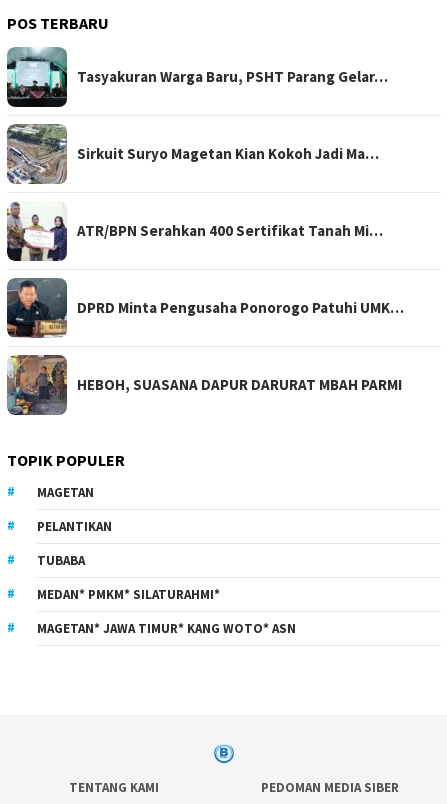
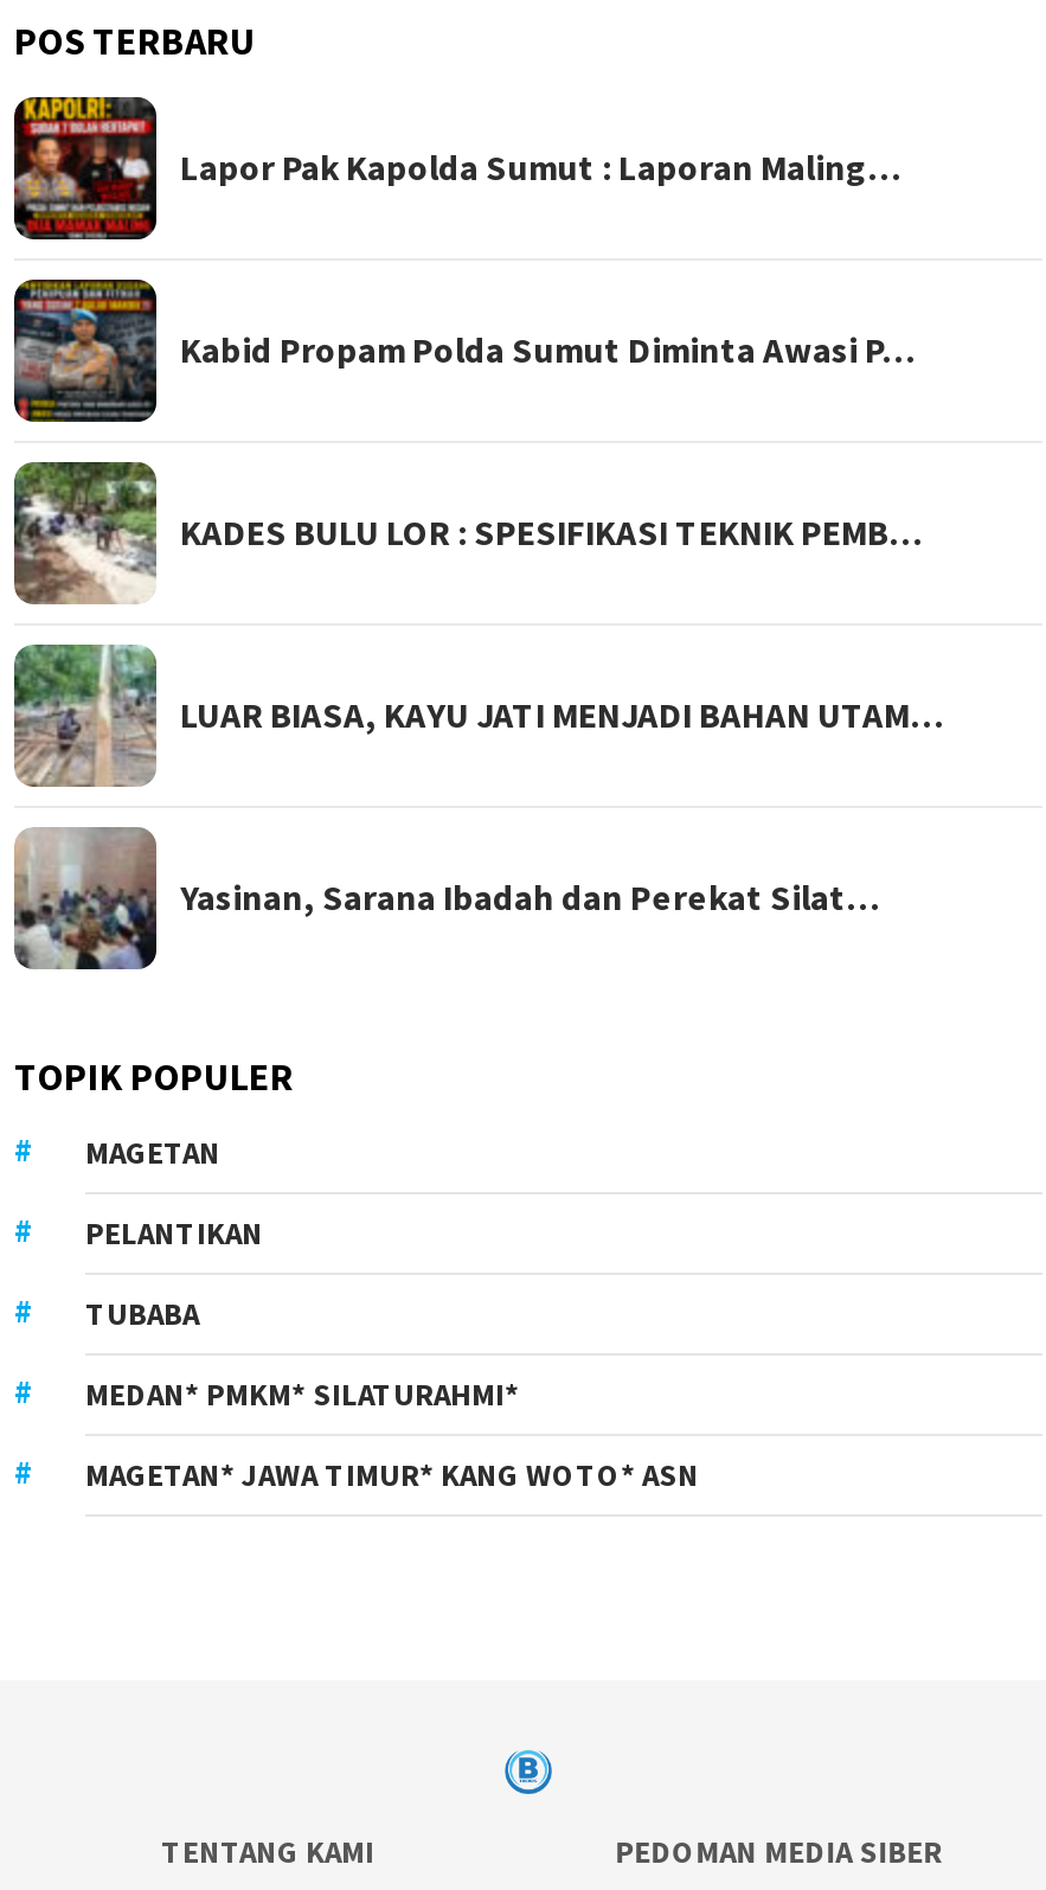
[6,46,388,107] [image] | Tasyakuran Warga Baru, PSHT Parang Gelar… -> [12,95,900,242] [image] | Lapor Pak Kapolda Sumut : Laporan Maling…
[6,123,379,185] [image] | Sirkuit Suryo Magetan Kian Kokoh Jadi Ma… -> [12,277,915,424] [image] | Kabid Propam Polda Sumut Diminta Awasi P…
[6,201,383,262] [image] | ATR/BPN Serahkan 400 Sertifikat Tanah Mi… -> [12,460,922,607] [image] | KADES BULU LOR : SPESIFIKASI TEKNIK PEMB…
[6,278,404,338] [image] | DPRD Minta Pengusaha Ponorogo Patuhi UMK… -> [12,645,943,789] [image] | LUAR BIASA, KAYU JATI MENJADI BAHAN UTAM…
[7,355,402,415] [image] | HEBOH, SUASANA DAPUR DARURAT MBAH PARMI -> [14,827,879,969] [image] | Yasinan, Sarana Ibadah dan Perekat Silat…

